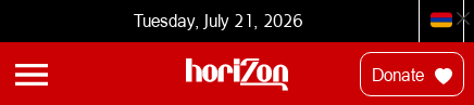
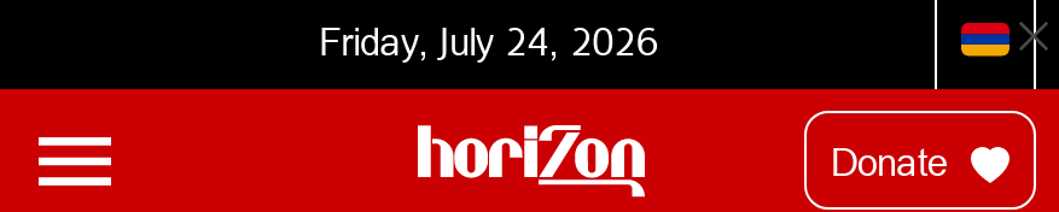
[133,9,302,30] Tuesday, July 21, 2026 -> [319,16,657,61] Friday, July 24, 2026

